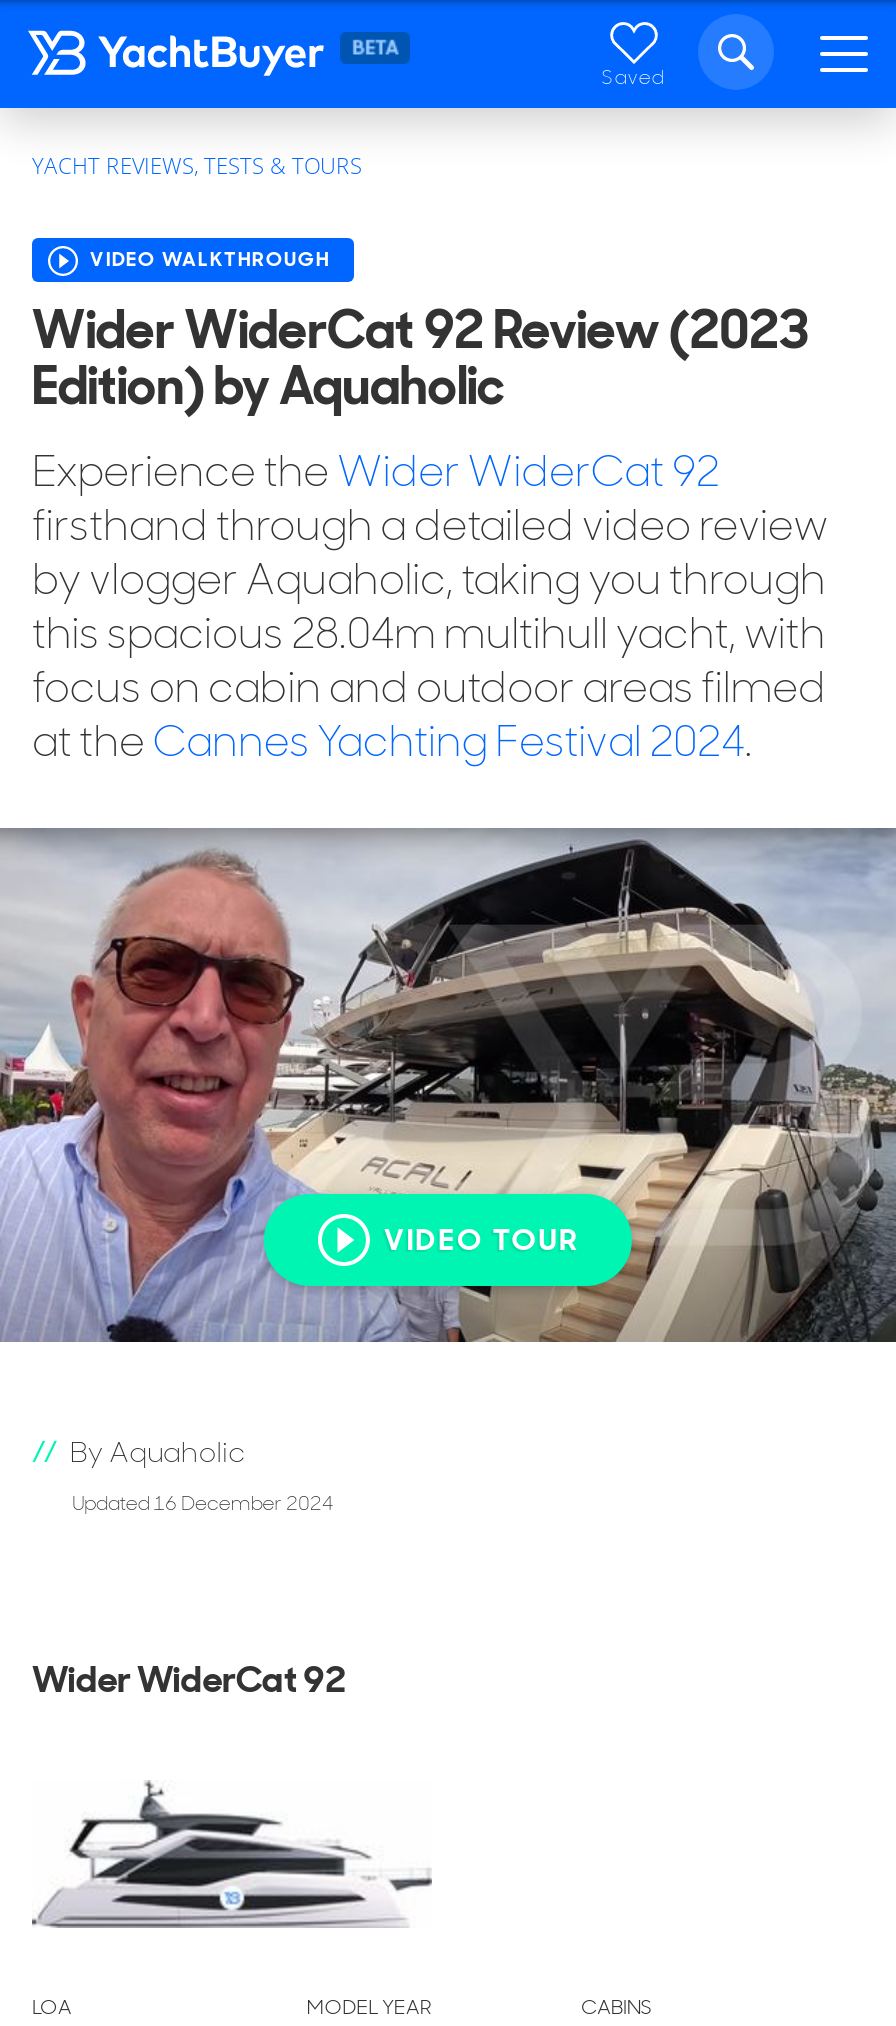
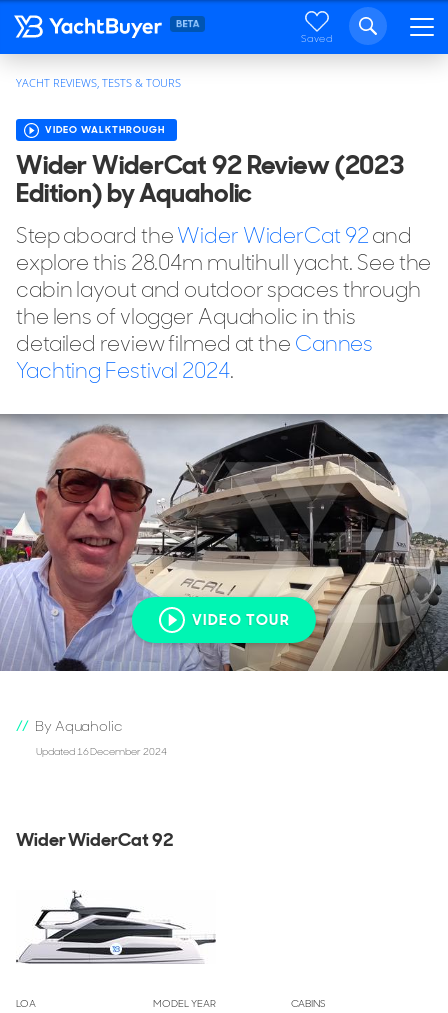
[32,444,827,768] Experience the Wider WiderCat 92 | firsthand through a detailed video review | by vlogger Aquaholic, taking you through | this spacious 28.04m multihull yacht, with | focus on cabin and outdoor areas filmed | at the Cannes Yachting Festival 2024. -> [16,222,431,384] Step aboard the Wider WiderCat 92 and | explore this 28.04m multihull yacht. See the | cabin layout and outdoor spaces through | the lens of vlogger Aquaholic in this | detailed review filmed at the Cannes | Yachting Festival 2024.

